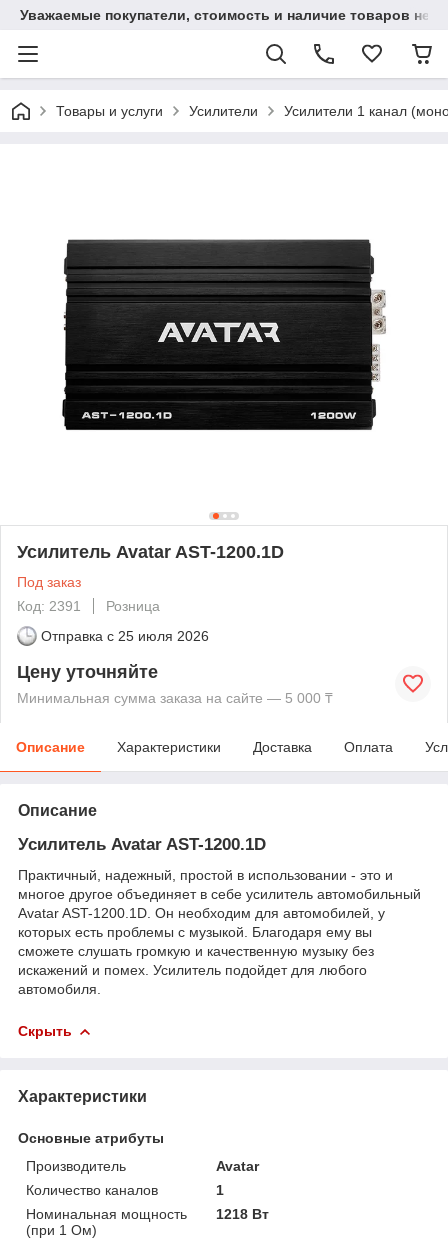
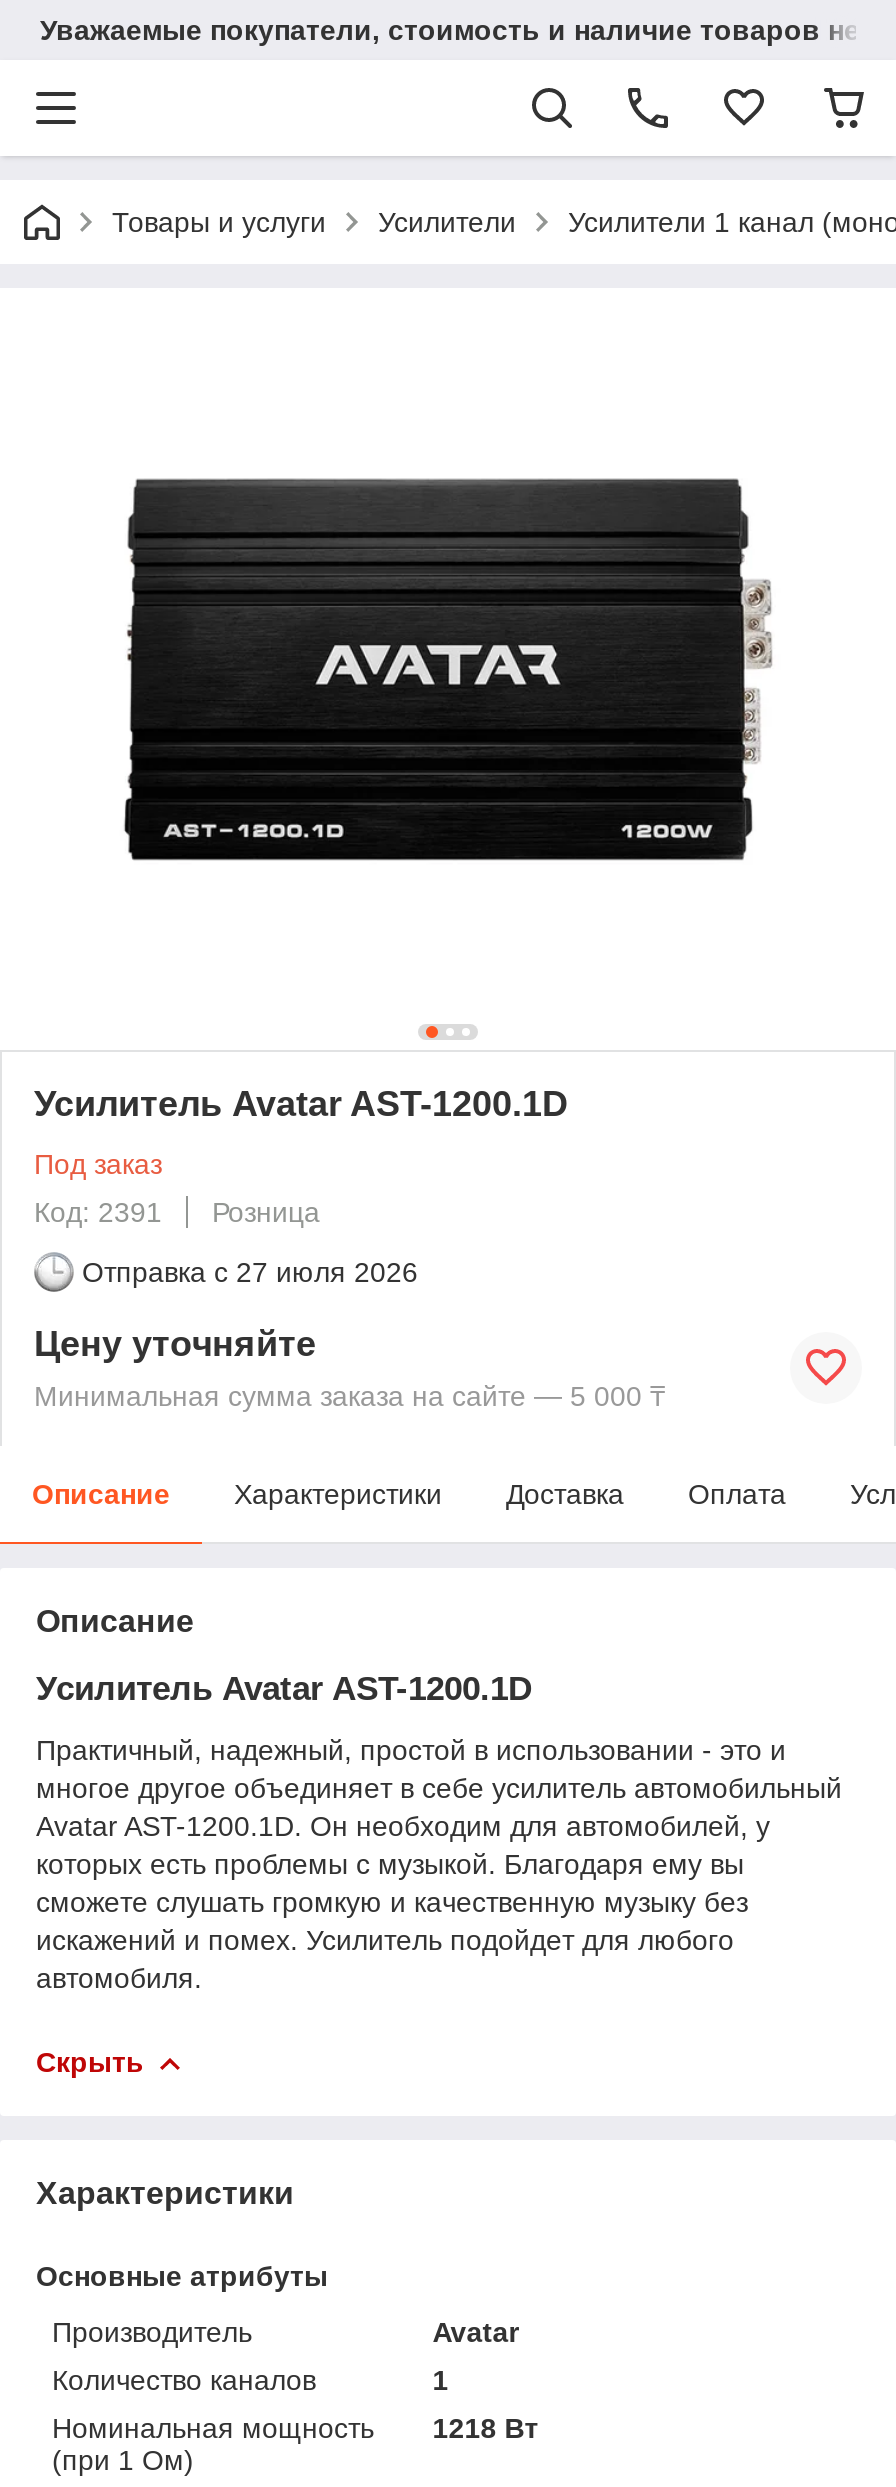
[41,628,209,644] Отправка с 25 июля 2026 -> [82,1256,418,1288] Отправка с 27 июля 2026

